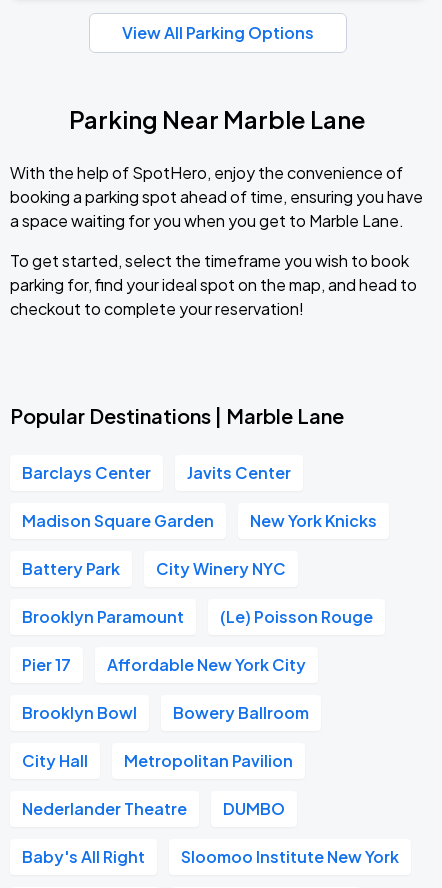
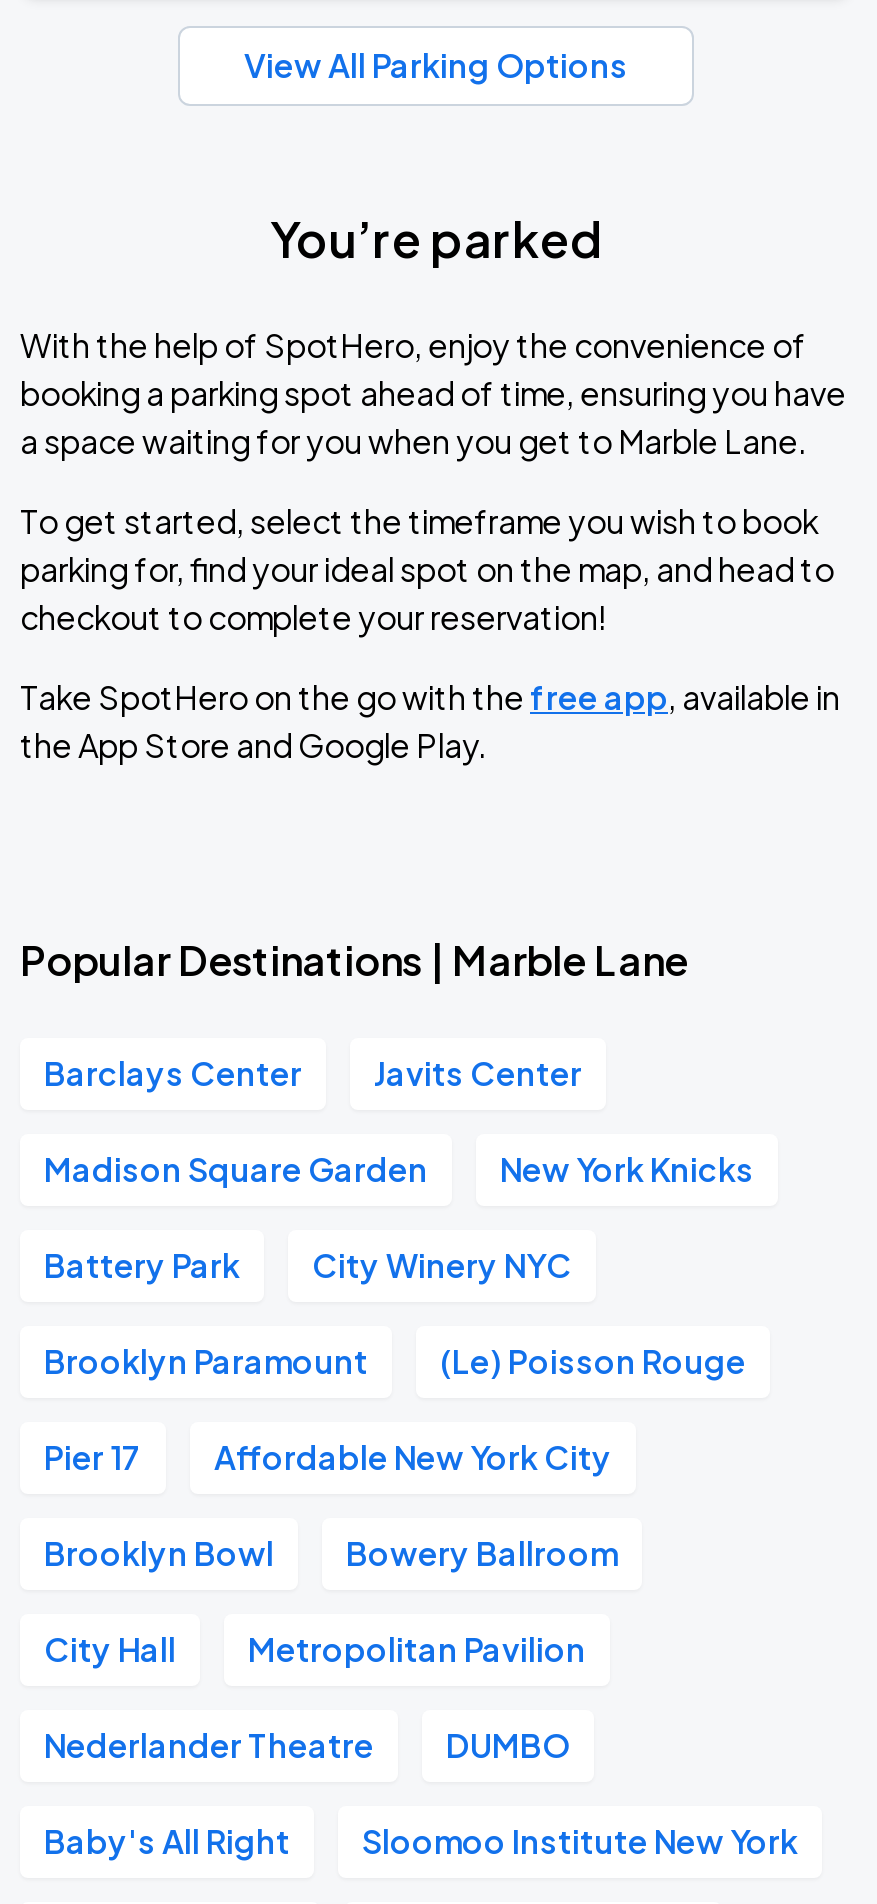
[69,104,366,134] Parking Near Marble Lane -> [270,208,602,268] You’re parked
none -> [20,676,840,766] Take SpotHero on the go with the free app, available in | the App Store and Google Play.

